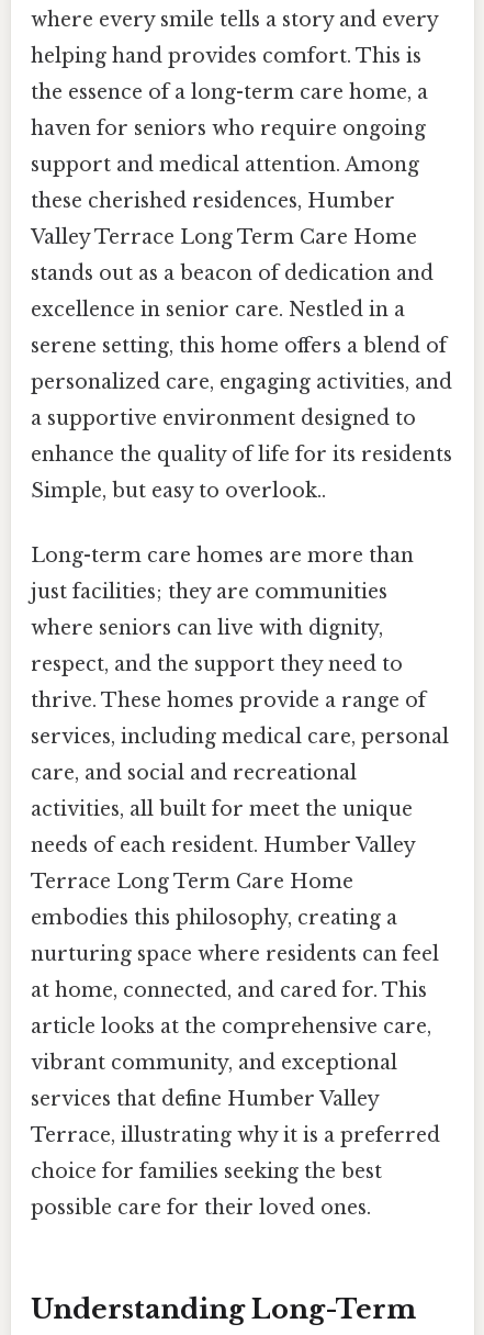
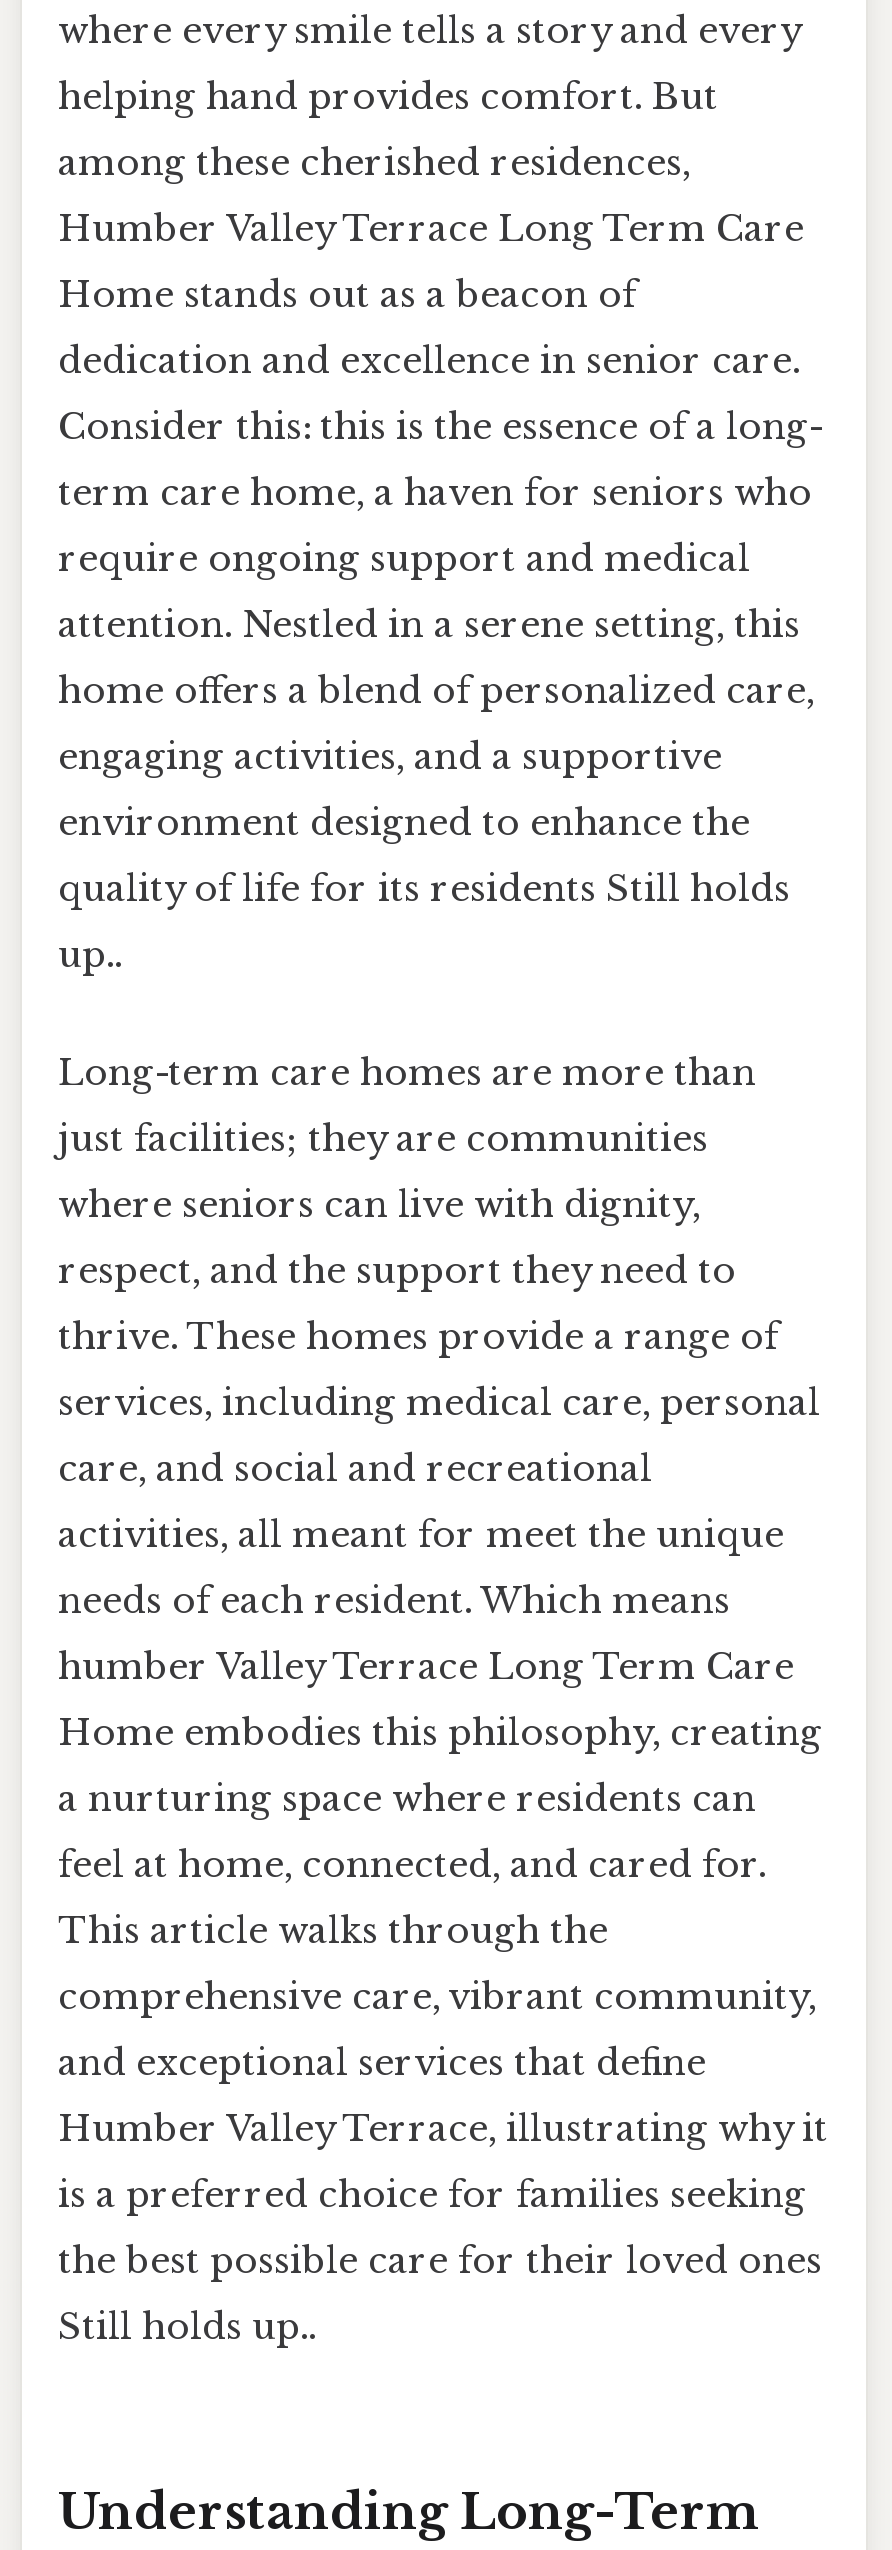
[31,44,452,503] helping hand provides comfort. This is | the essence of a long-term care home, a | haven for seniors who require ongoing | support and medical attention. Among | these cherished residences, Humber | Valley Terrace Long Term Care Home | stands out as a beacon of dedication and | excellence in senior care. Nestled in a | serene setting, this home offers a blend of | personalized care, engaging activities, and | a supportive environment designed to | enhance the quality of life for its residents | Simple, but easy to overlook.. -> [58,75,822,977] helping hand provides comfort. But | among these cherished residences, | Humber Valley Terrace Long Term Care | Home stands out as a beacon of | dedication and excellence in senior care. | Consider this: this is the essence of a long- | term care home, a haven for seniors who | require ongoing support and medical | attention. Nestled in a serene setting, this | home offers a blend of personalized care, | engaging activities, and a supportive | environment designed to enhance the | quality of life for its residents Still holds | up..
[31,797,440,1220] activities, all built for meet the unique | needs of each resident. Humber Valley | Terrace Long Term Care Home | embodies this philosophy, creating a | nurturing space where residents can feel | at home, connected, and cared for. This | article looks at the comprehensive care, | vibrant community, and exceptional | services that define Humber Valley | Terrace, illustrating why it is a preferred | choice for families seeking the best | possible care for their loved ones. -> [58,1513,828,2349] activities, all meant for meet the unique | needs of each resident. Which means | humber Valley Terrace Long Term Care | Home embodies this philosophy, creating | a nurturing space where residents can | feel at home, connected, and cared for. | This article walks through the | comprehensive care, vibrant community, | and exceptional services that define | Humber Valley Terrace, illustrating why it | is a preferred choice for families seeking | the best possible care for their loved ones | Still holds up..

